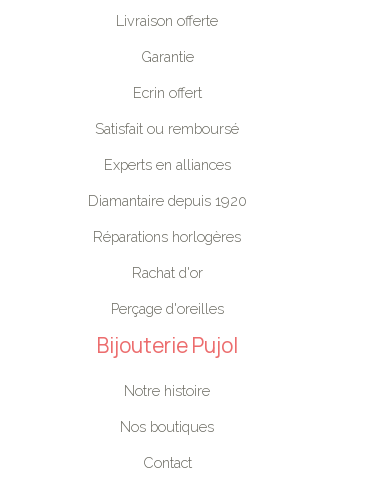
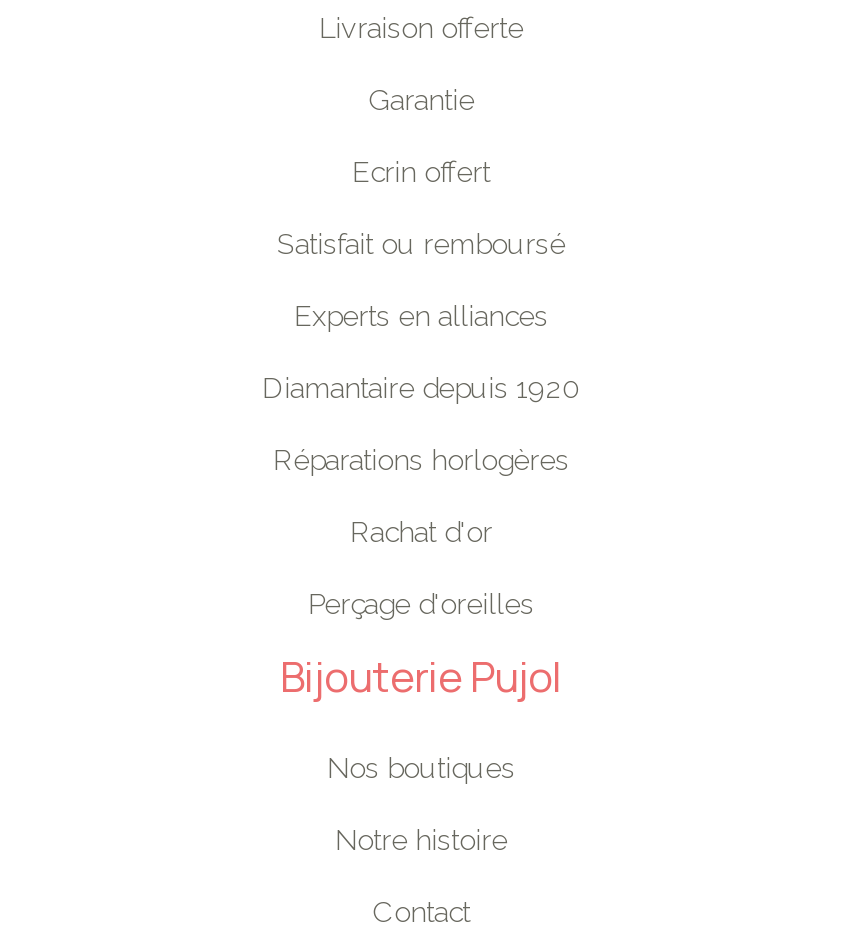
moved [124,382,210,399] -> [335,821,507,855]: Notre histoire
moved [120,418,214,435] -> [327,749,515,783]: Nos boutiques

